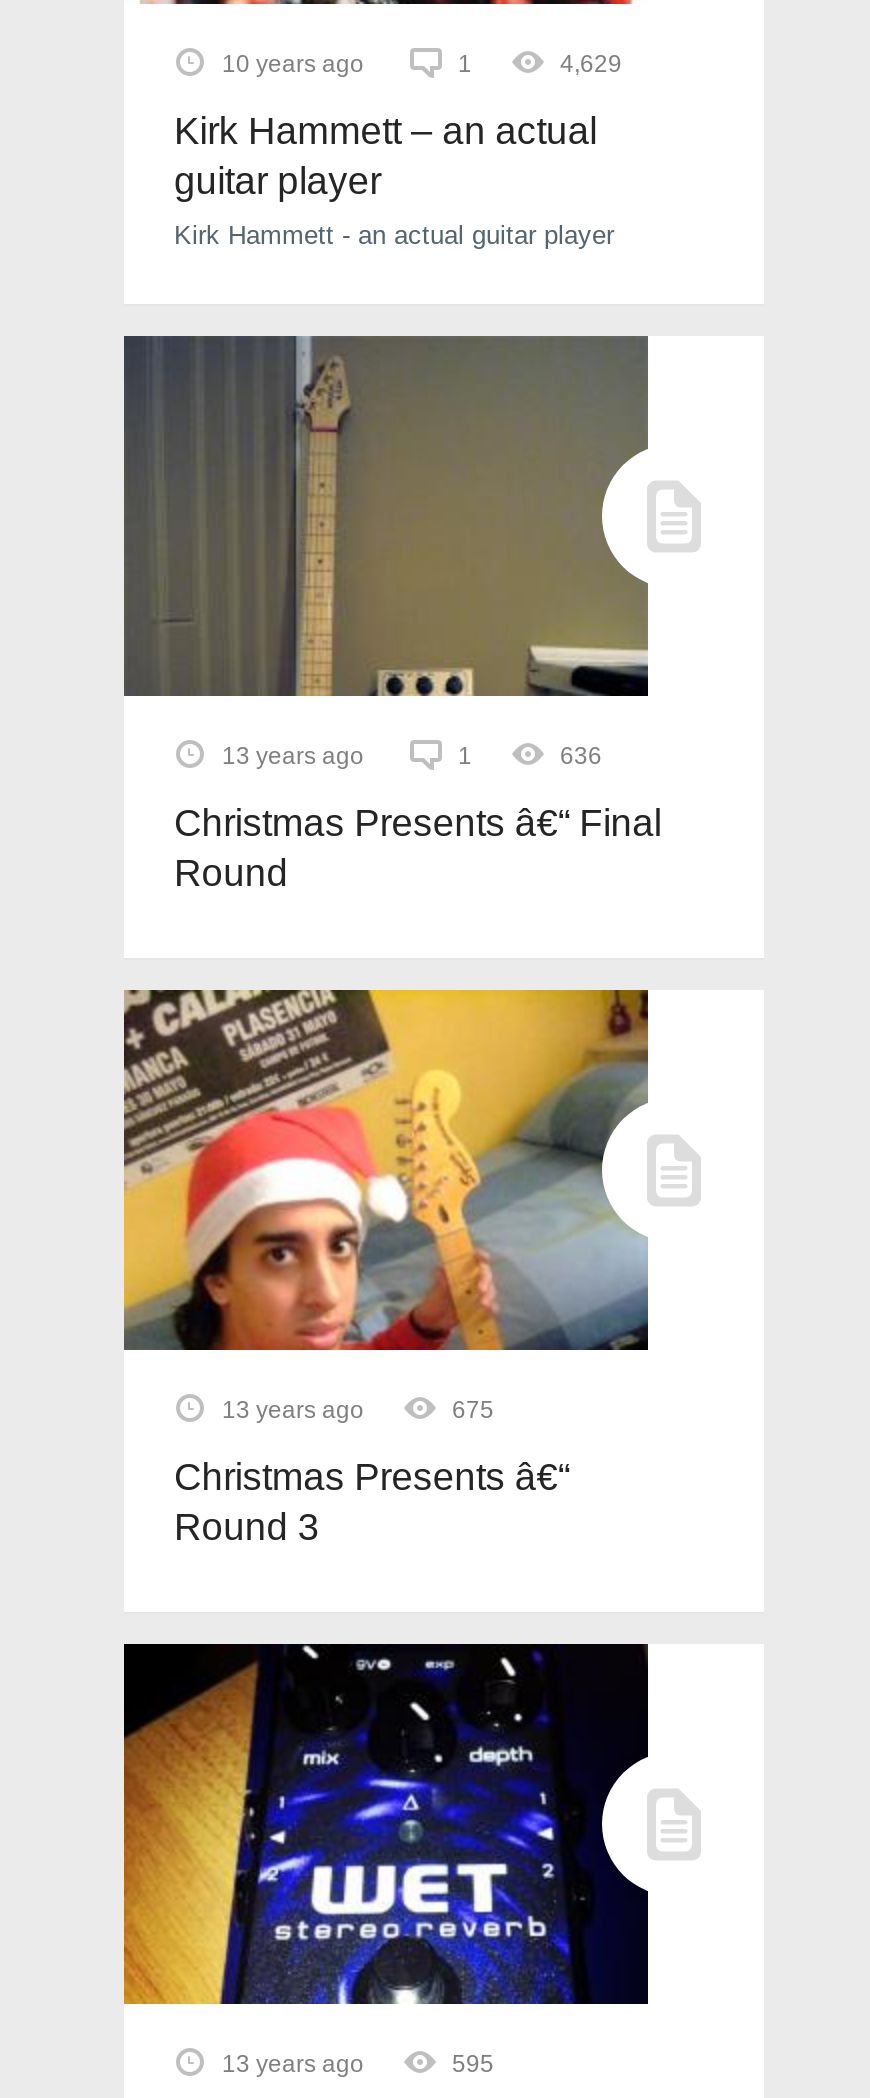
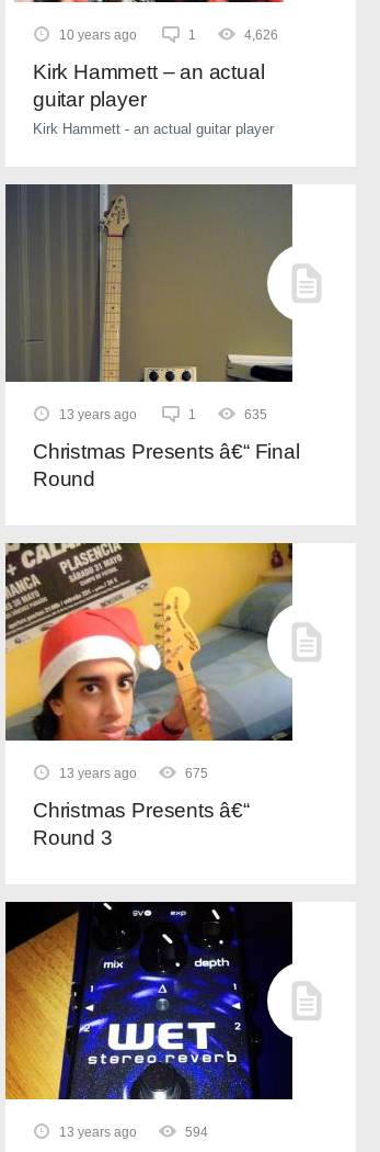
[560,50,622,78] 4,629 -> [244,27,278,43] 4,626
[560,742,602,770] 636 -> [244,407,267,422] 635
[452,2050,494,2078] 595 -> [185,1125,208,1140] 594

